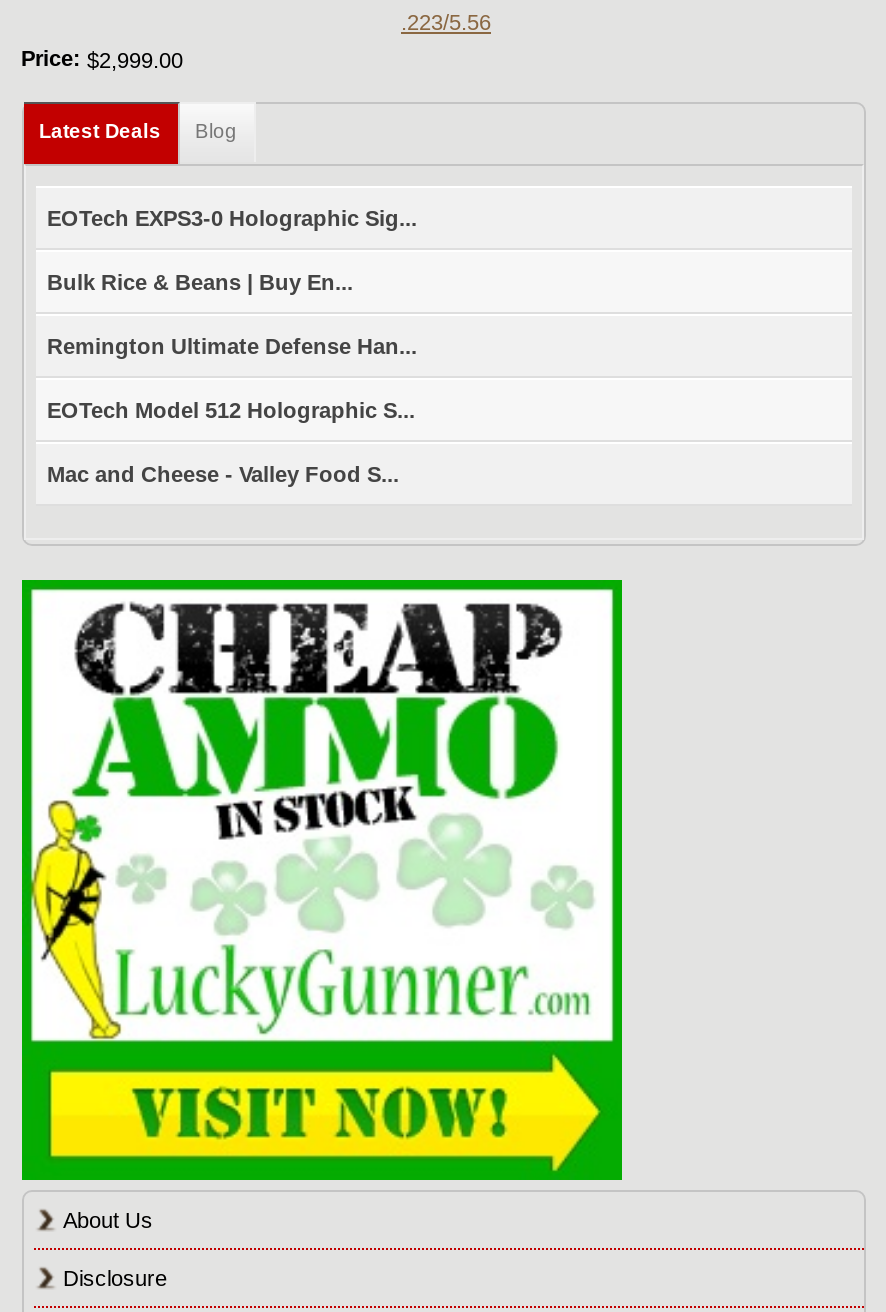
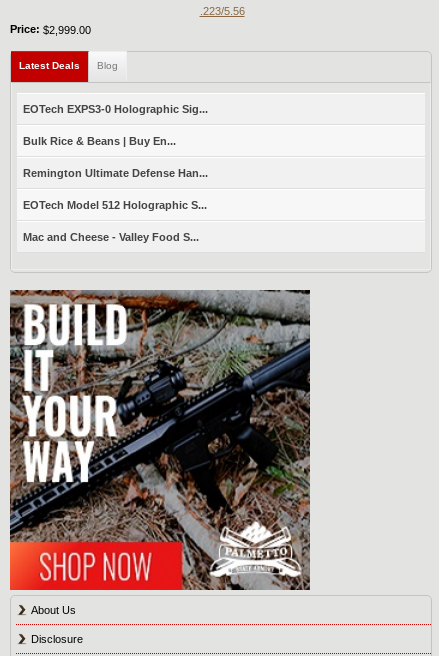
[20,578,624,1182] [image] -> [9,289,311,591] [image]

